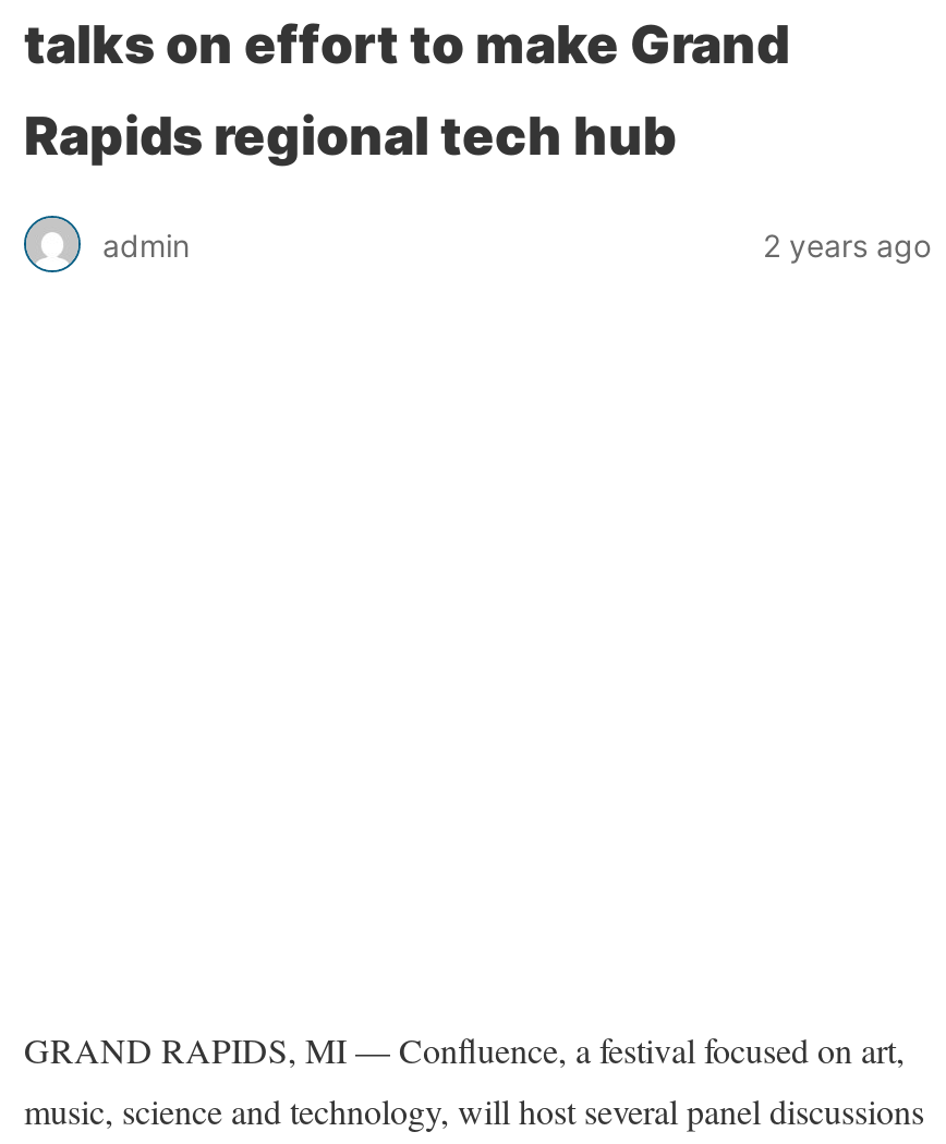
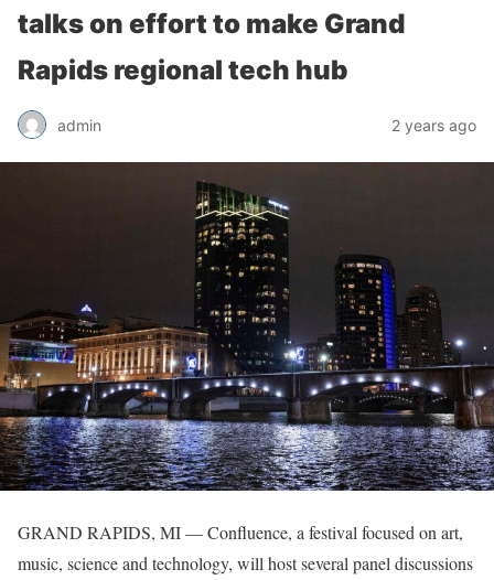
none -> [3,161,491,492] [image]

